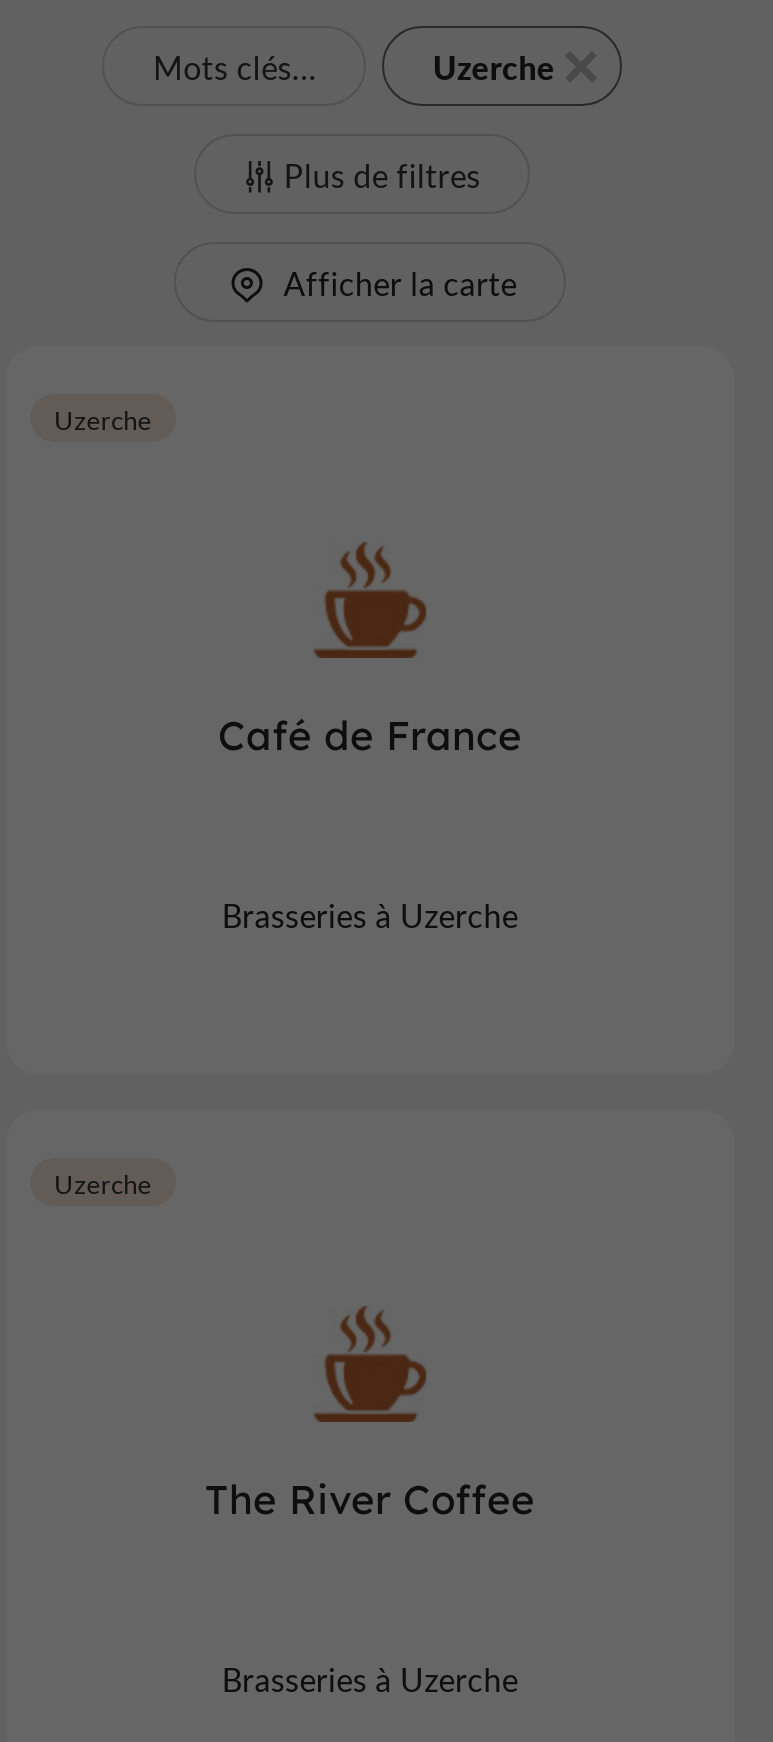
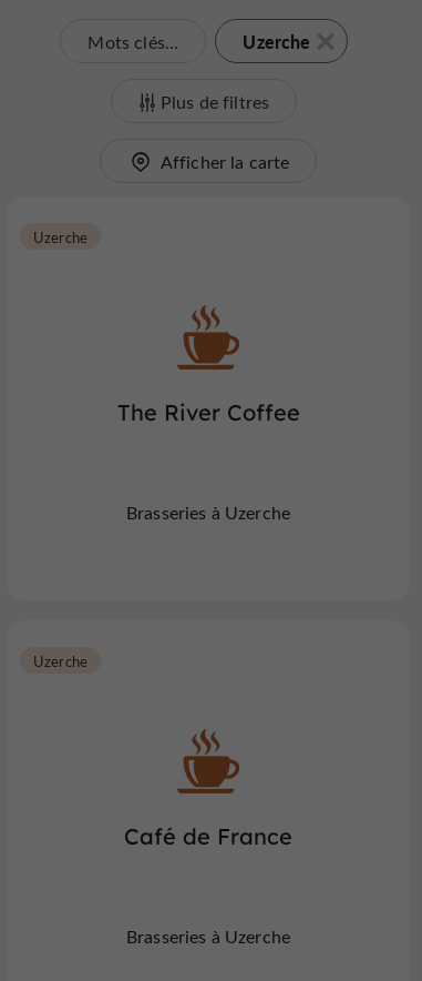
moved [218,710,522,760] -> [124,822,292,850]: Café de France
moved [205,1474,535,1524] -> [117,398,300,426]: The River Coffee

